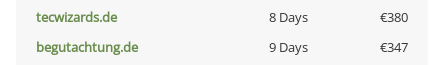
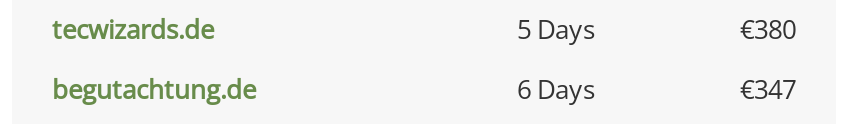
[268,8,307,26] 8 Days -> [517,11,595,47] 5 Days
[268,38,307,56] 9 Days -> [517,71,595,107] 6 Days

